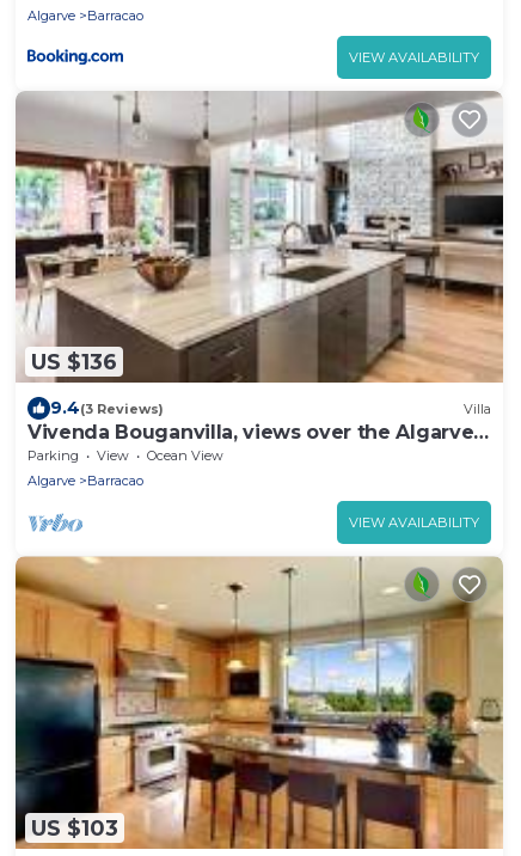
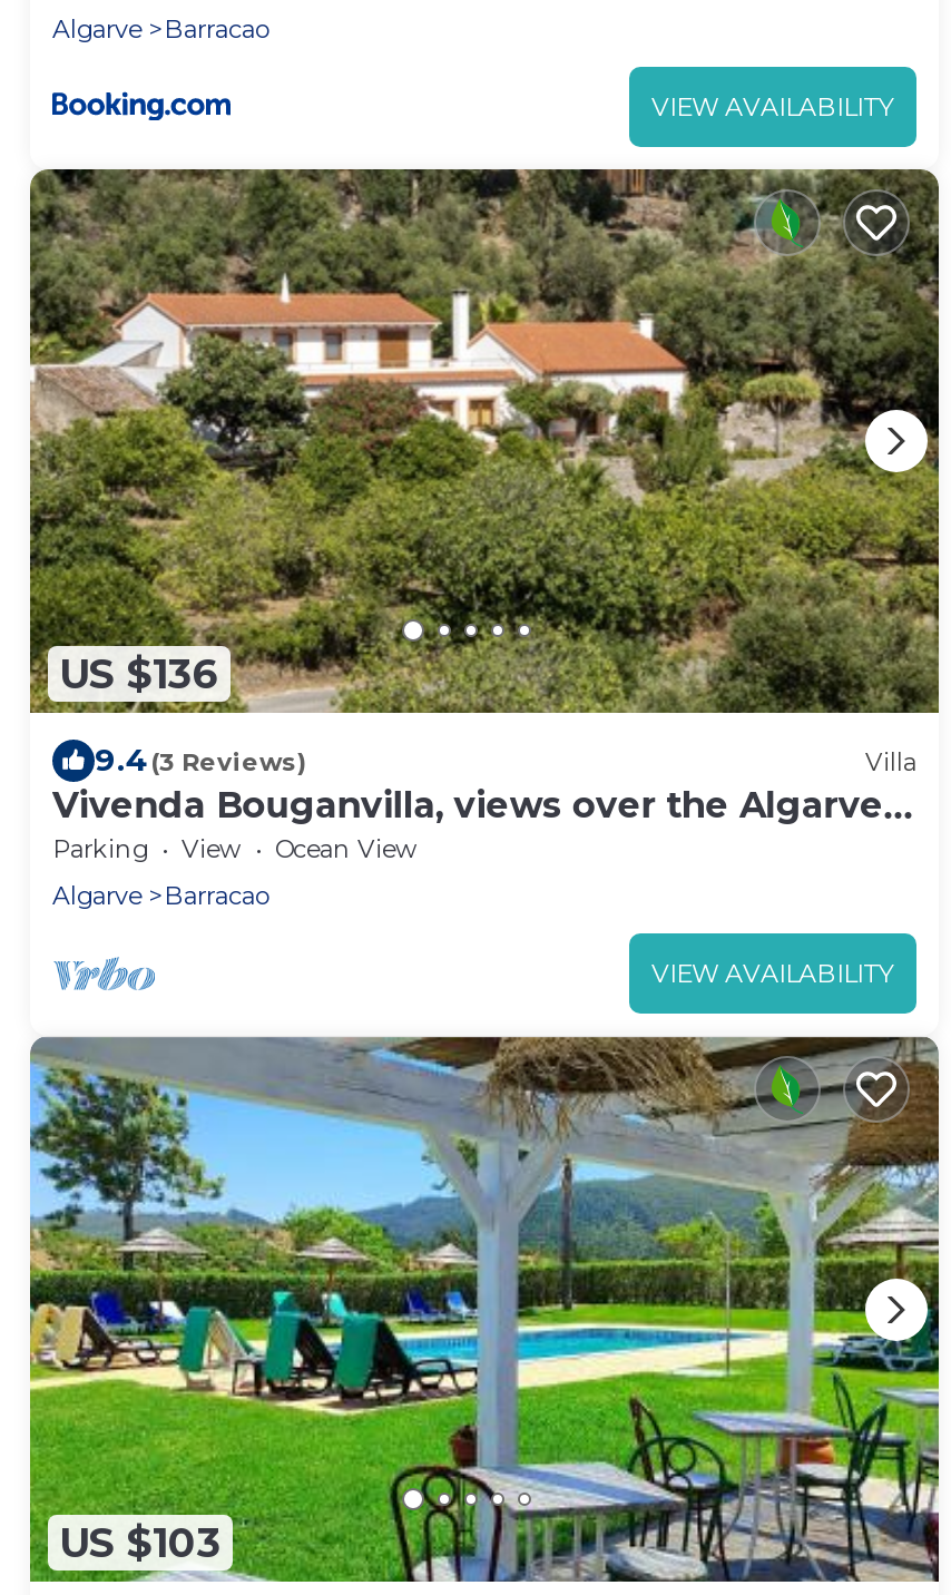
[16,91,503,384] [image] -> [28,167,941,715] [image]
[14,556,504,850] [image] -> [28,1036,941,1584] [image]

